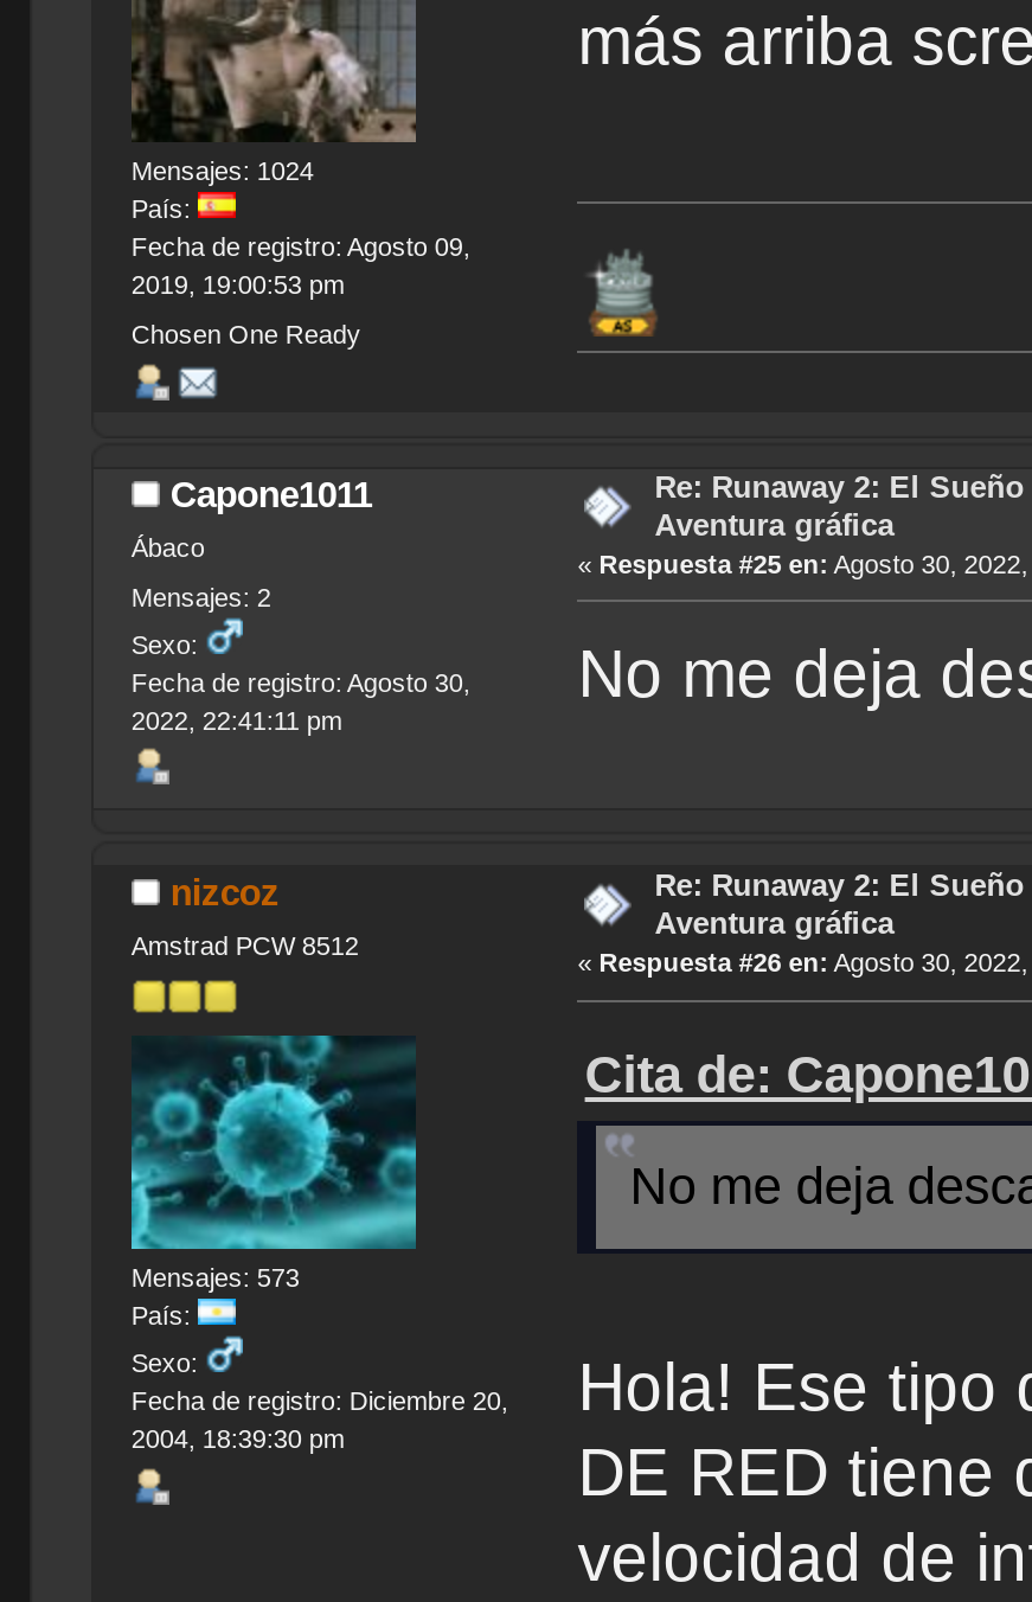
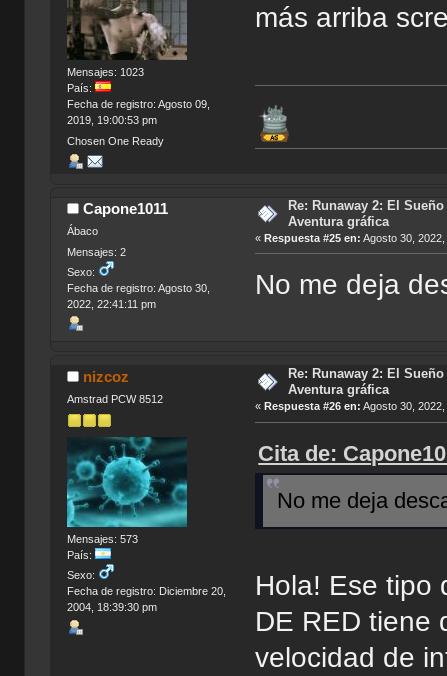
[131,156,314,184] Mensajes: 1024 -> [67,66,144,78] Mensajes: 1023

